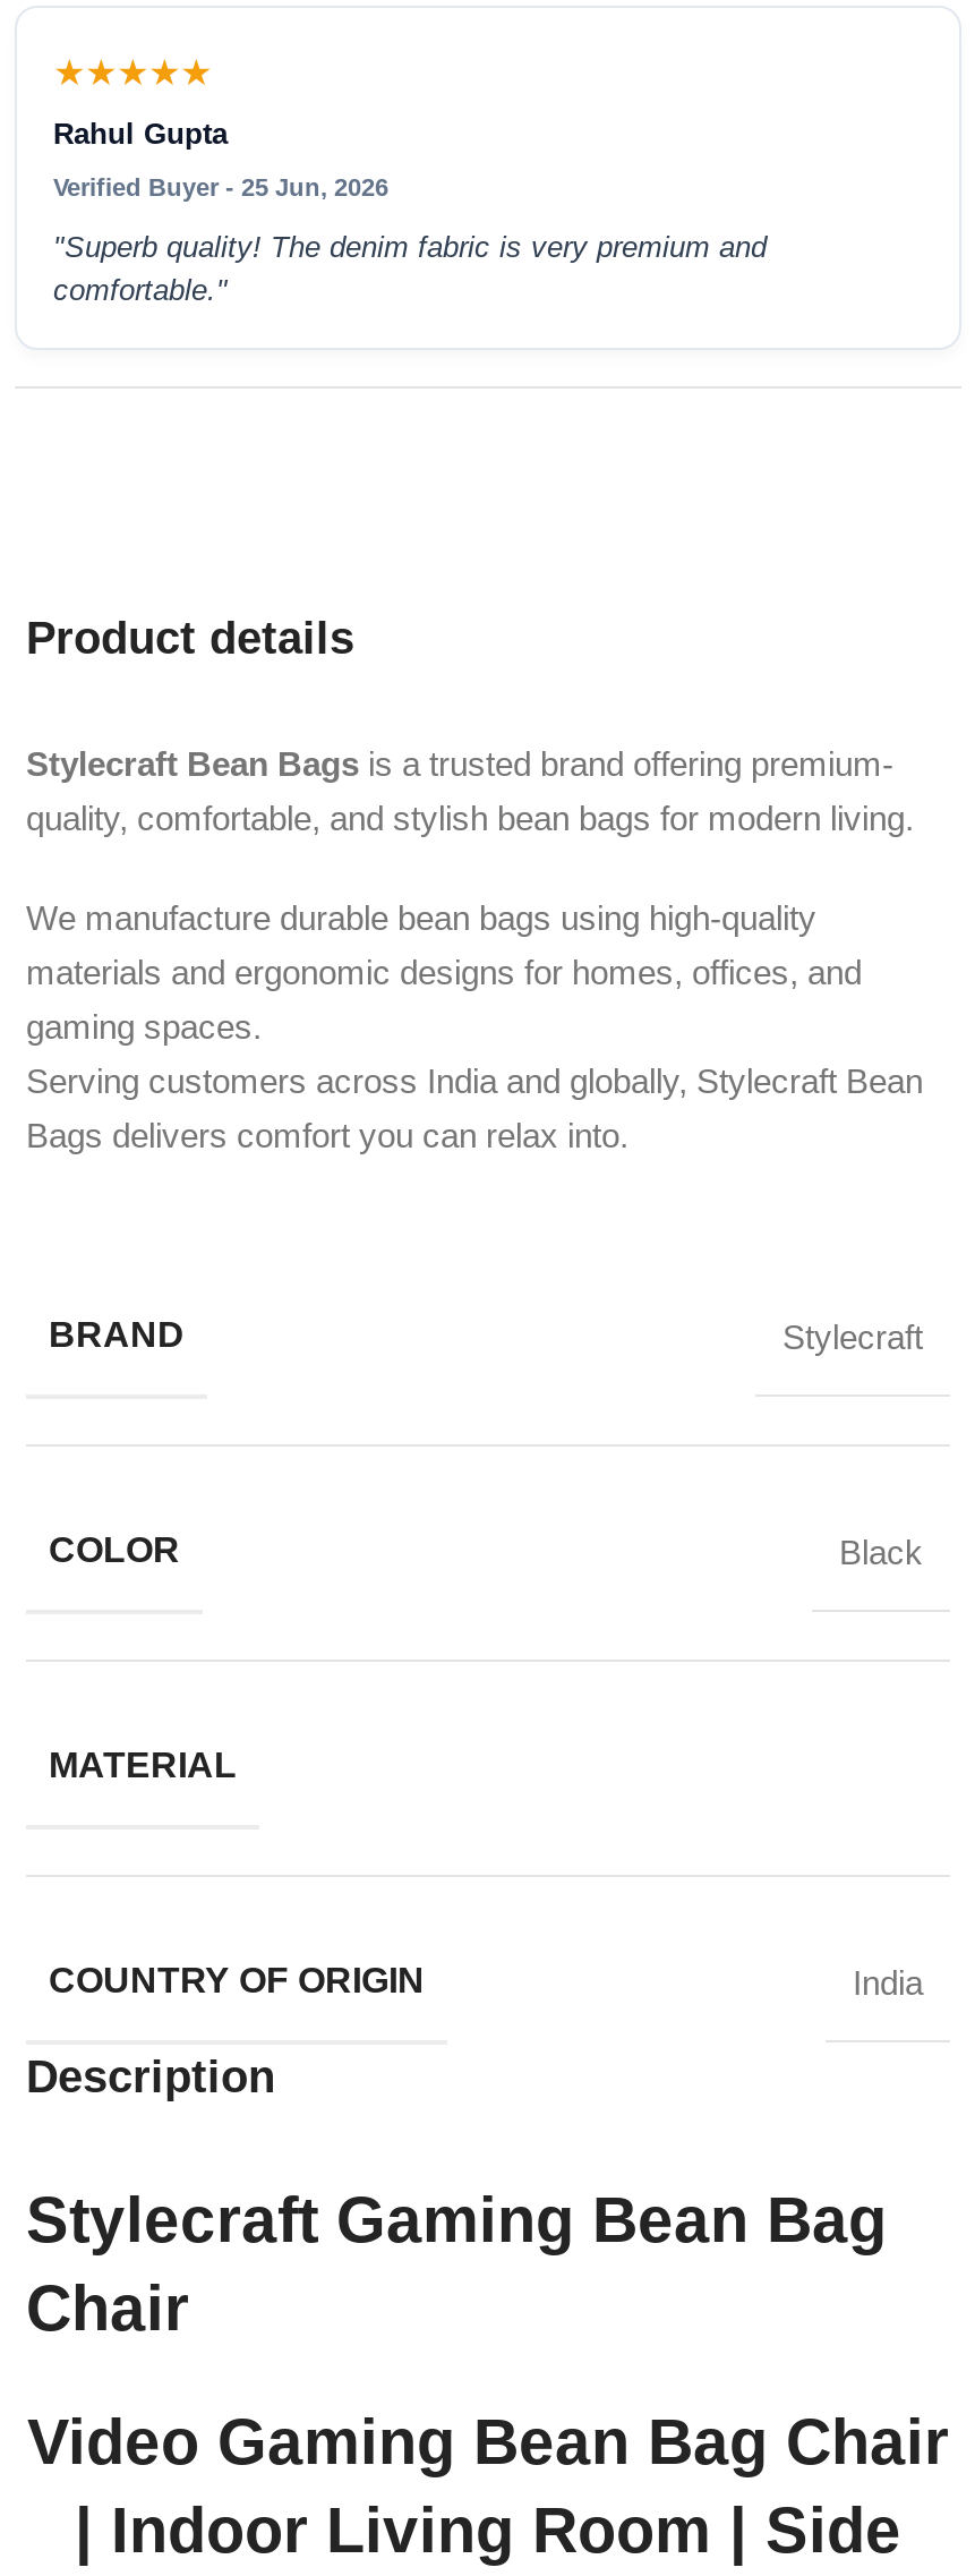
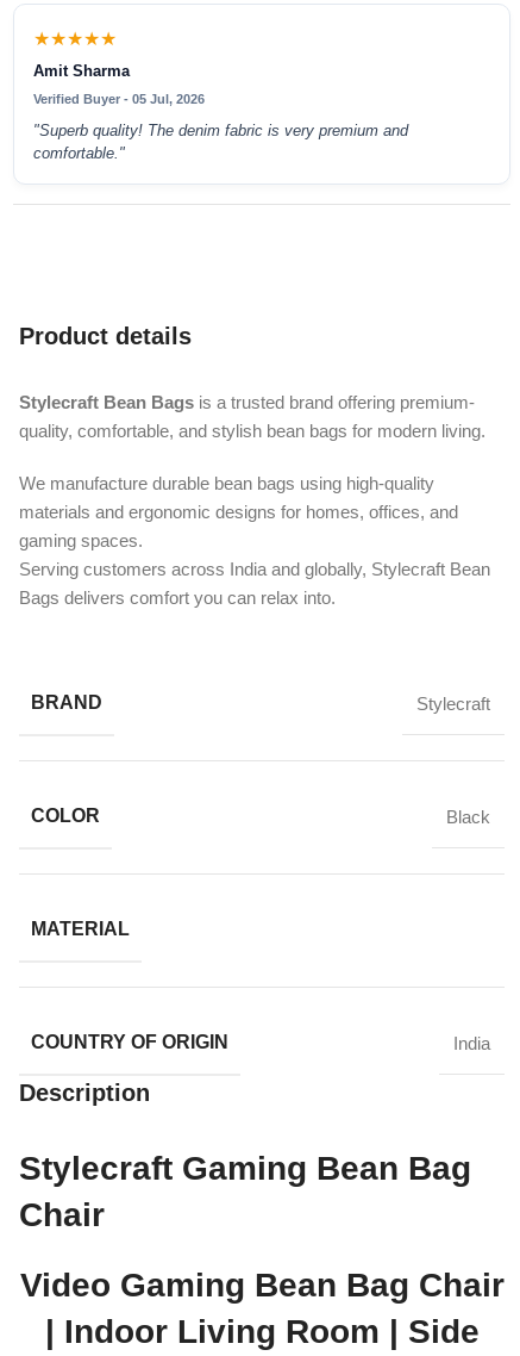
[53,116,228,150] Rahul Gupta -> [33,62,130,80] Amit Sharma
[53,173,388,200] Verified Buyer - 25 Jun, 2026 -> [33,92,205,106] Verified Buyer - 05 Jul, 2026

